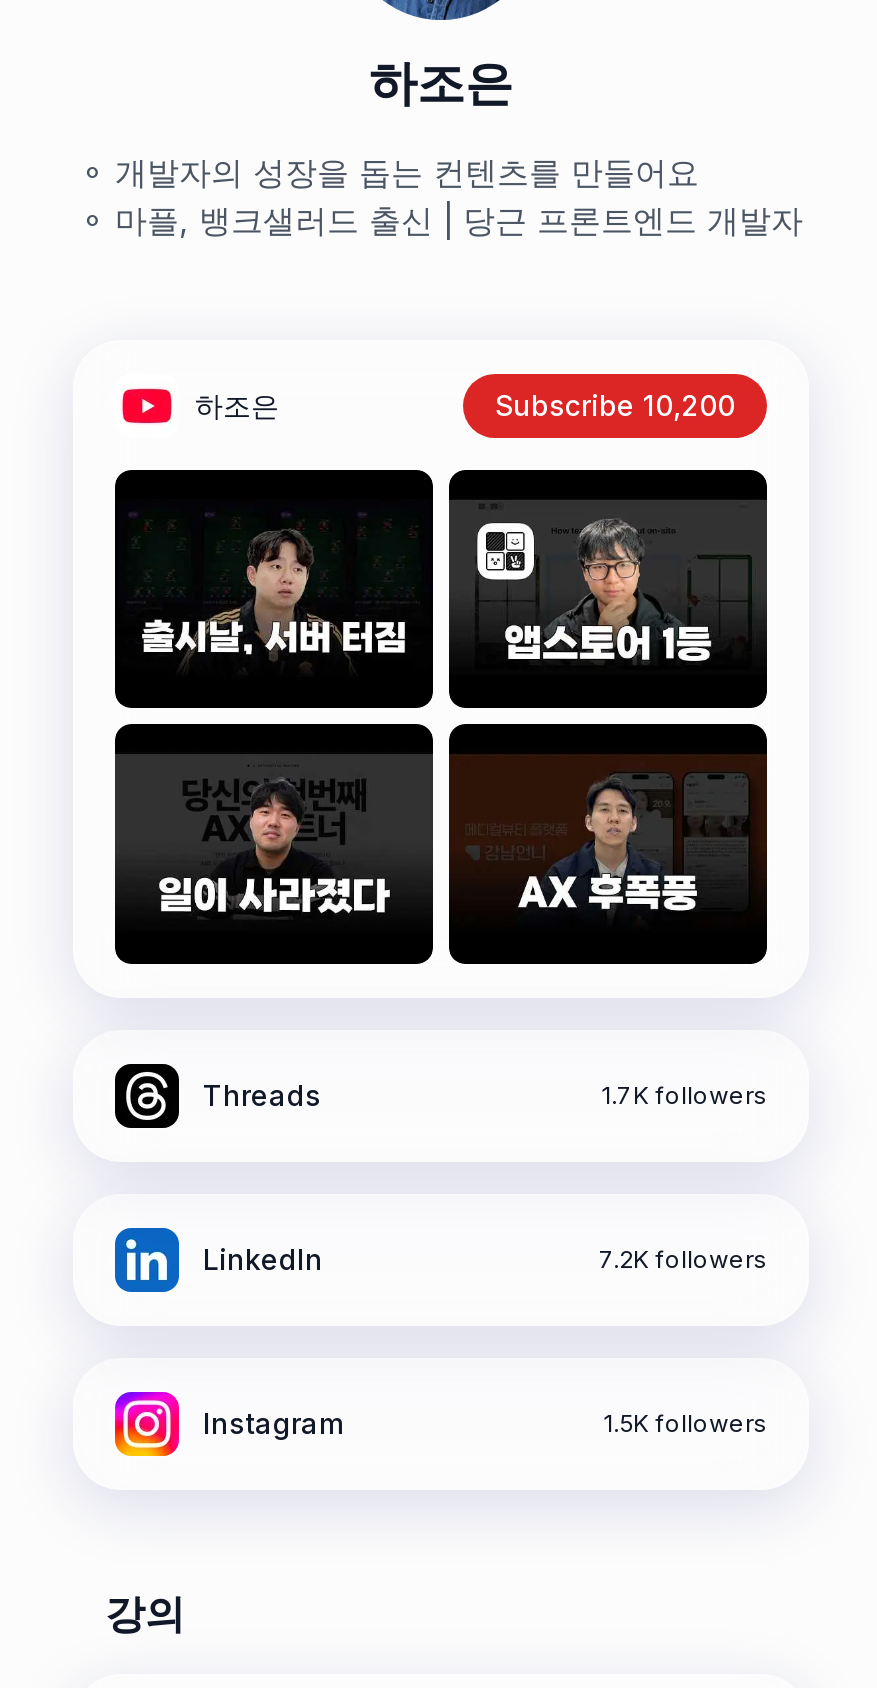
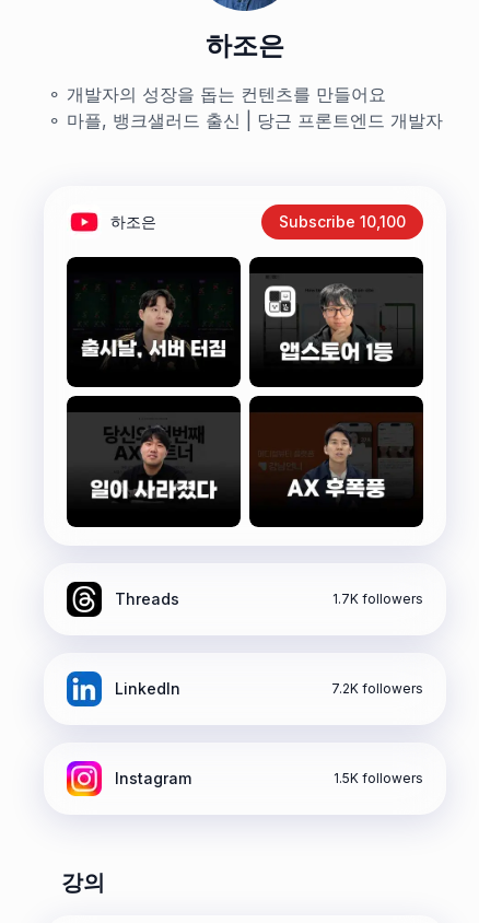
[495,388,735,422] Subscribe 10,200 -> [279,212,406,231] Subscribe 10,100

